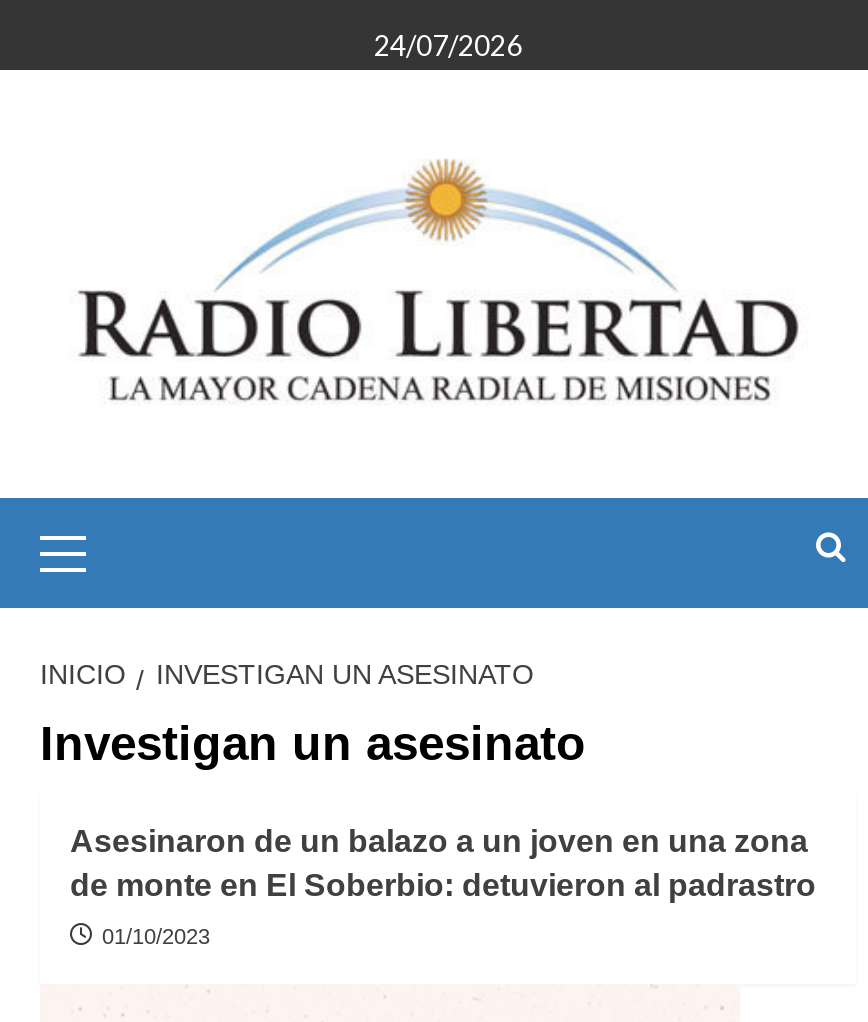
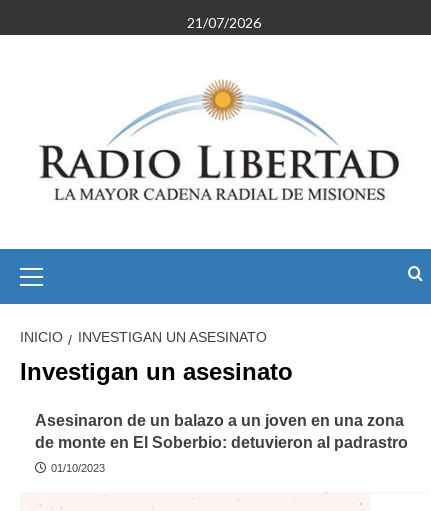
[374,28,522,62] 24/07/2026 -> [187,14,261,31] 21/07/2026

